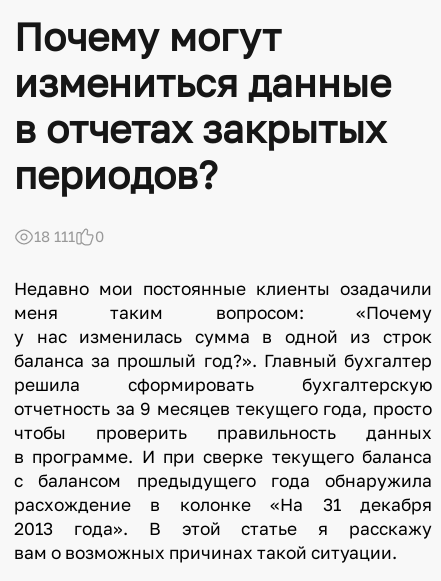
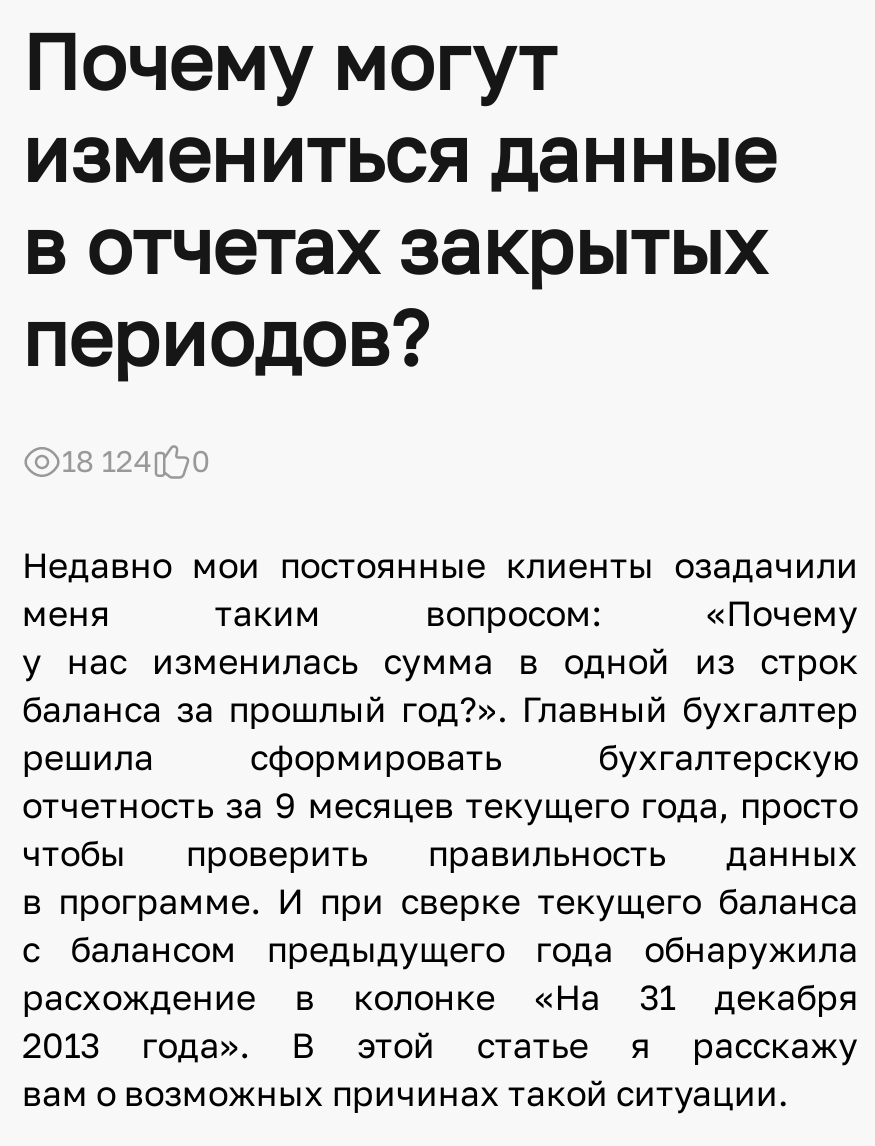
[34,227,75,245] 18 111 -> [62,443,152,479] 18 124

